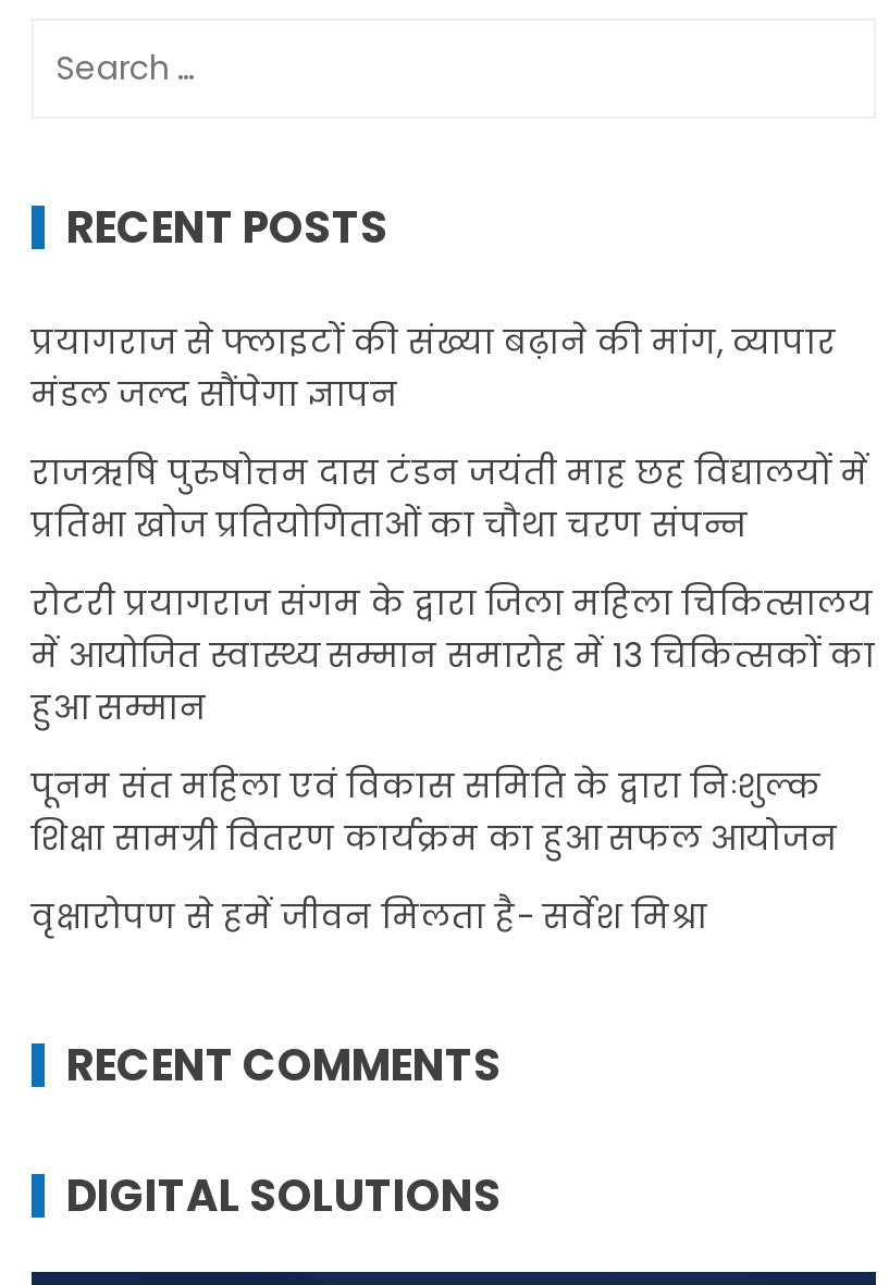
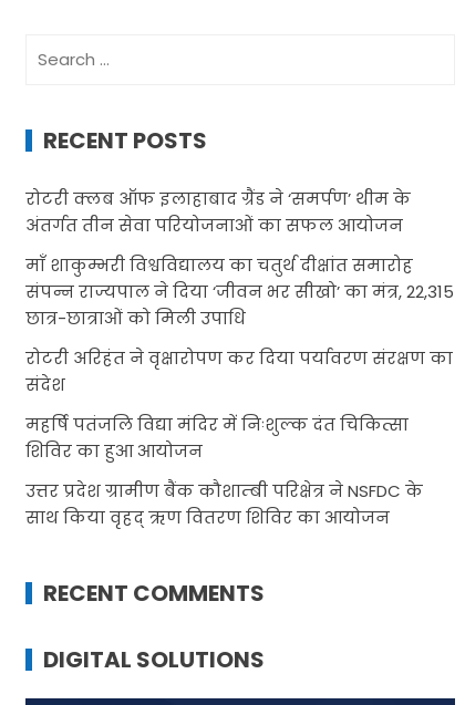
[32,318,837,416] प्रयागराज से फ्लाइटों की संख्या बढ़ाने की मांग, व्यापार | मंडल जल्द सौंपेगा ज्ञापन -> [25,187,411,236] रोटरी क्लब ऑफ इलाहाबाद ग्रैंड ने ‘समर्पण’ थीम के | अंतर्गत तीन सेवा परियोजनाओं का सफल आयोजन
[32,448,869,546] राजऋषि पुरुषोत्तम दास टंडन जयंती माह छह विद्यालयों में | प्रतिभा खोज प्रतियोगिताओं का चौथा चरण संपन्न -> [25,253,454,329] माँ शाकुम्भरी विश्वविद्यालय का चतुर्थ दीक्षांत समारोह | संपन्न राज्यपाल ने दिया ‘जीवन भर सीखो’ का मंत्र, 22,315 | छात्र-छात्राओं को मिली उपाधि
[32,579,876,729] रोटरी प्रयागराज संगम के द्वारा जिला महिला चिकित्सालय | में आयोजित स्वास्थ्य सम्मान समारोह में 13 चिकित्सकों का | हुआ सम्मान -> [25,346,453,396] रोटरी अरिहंत ने वृक्षारोपण कर दिया पर्यावरण संरक्षण का | संदेश
[32,762,839,860] पूनम संत महिला एवं विकास समिति के द्वारा निःशुल्क | शिक्षा सामग्री वितरण कार्यक्रम का हुआ सफल आयोजन -> [25,412,409,462] महर्षि पतंजलि विद्या मंदिर में निःशुल्क दंत चिकित्सा | शिविर का हुआ आयोजन
[32,892,708,938] वृक्षारोपण से हमें जीवन मिलता है- सर्वेश मिश्रा -> [25,479,423,529] उत्तर प्रदेश ग्रामीण बैंक कौशाम्बी परिक्षेत्र ने NSFDC के | साथ किया वृहद् ऋण वितरण शिविर का आयोजन

